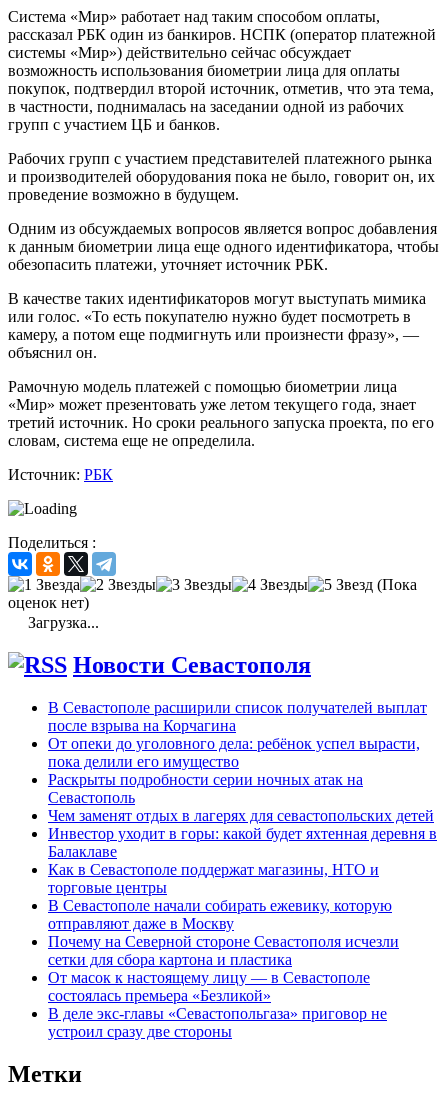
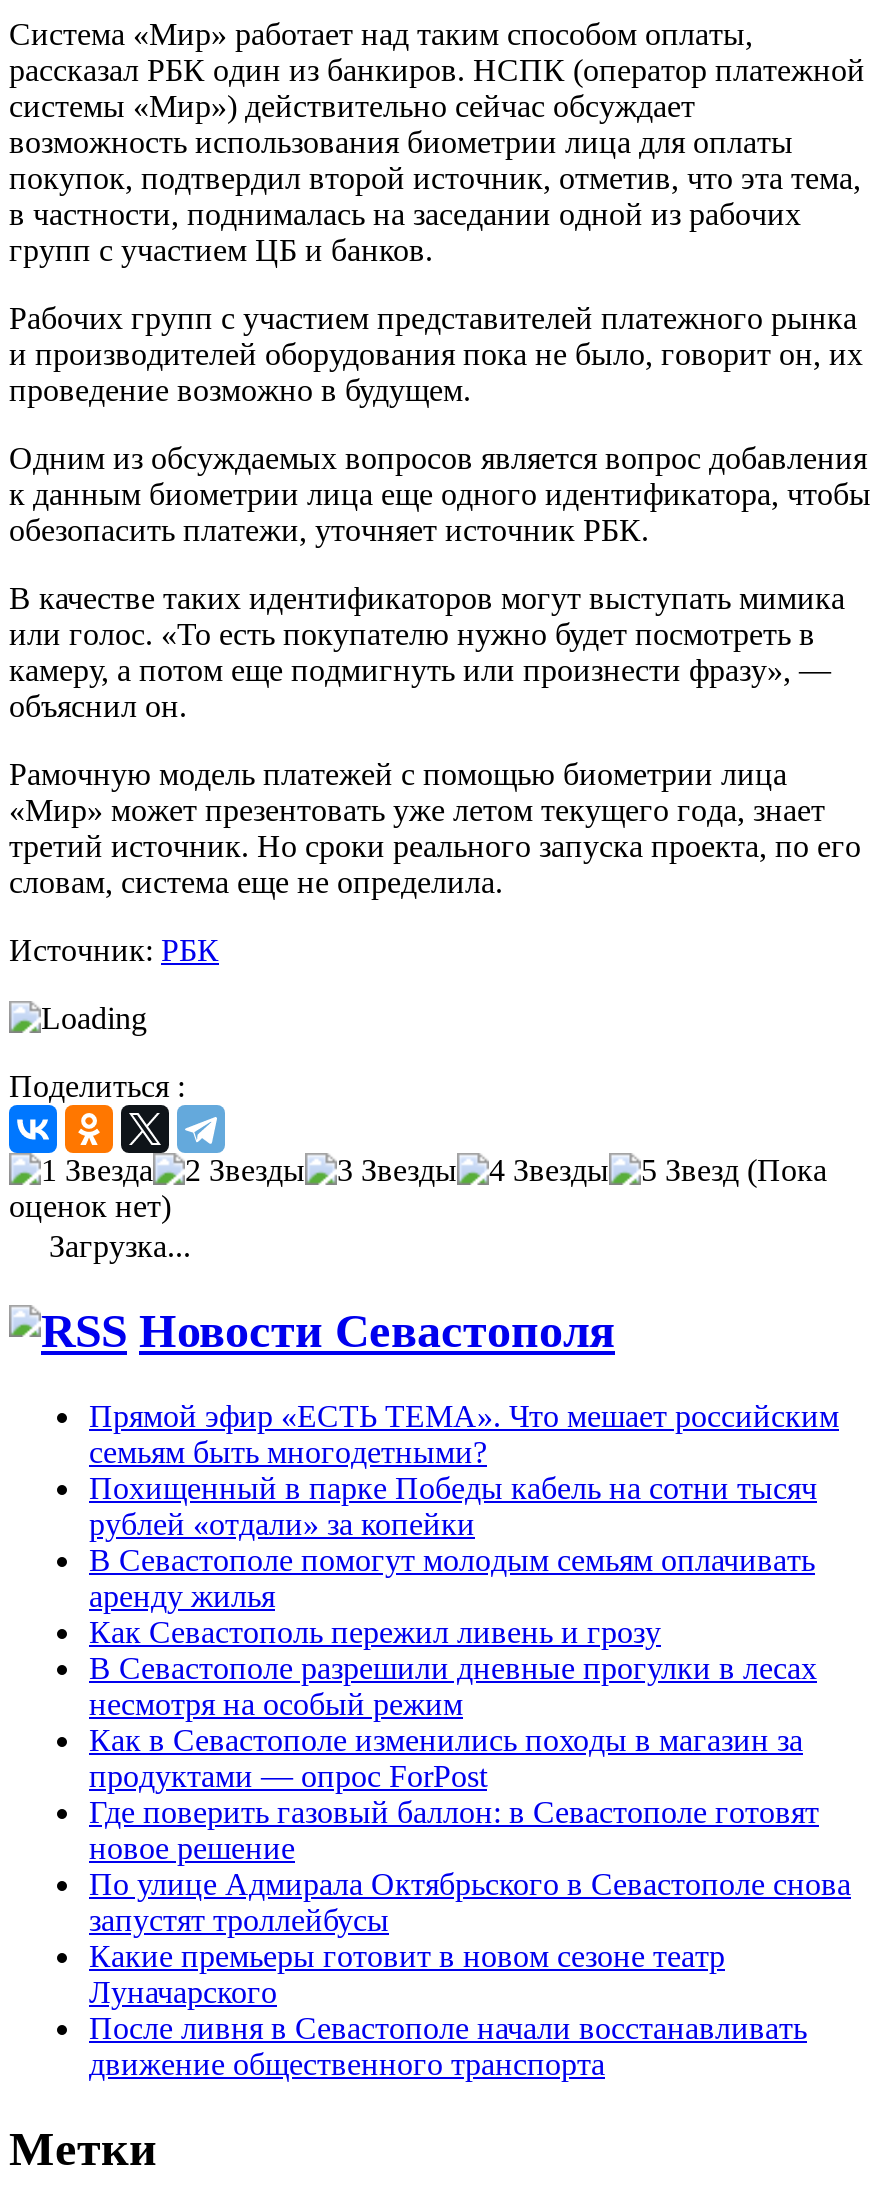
[48,699,437,1040] В Севастополе расширили список получателей выплат | после взрыва на Корчагина | От опеки до уголовного дела: ребёнок успел вырасти, | пока делили его имущество | Раскрыты подробности серии ночных атак на | Севастополь | Чем заменят отдых в лагерях для севастопольских детей | Инвестор уходит в горы: какой будет яхтенная деревня в | Балаклаве | Как в Севастополе поддержат магазины, НТО и | торговые центры | В Севастополе начали собирать ежевику, которую | отправляют даже в Москву | Почему на Северной стороне Севастополя исчезли | сетки для сбора картона и пластика | От масок к настоящему лицу — в Севастополе | состоялась премьера «Безликой» | В деле экс-главы «Севастопольгаза» приговор не | устроил сразу две стороны -> [89,1400,851,2082] Прямой эфир «ЕСТЬ ТЕМА». Что мешает российским | семьям быть многодетными? | Похищенный в парке Победы кабель на сотни тысяч | рублей «отдали» за копейки | В Севастополе помогут молодым семьям оплачивать | аренду жилья | Как Севастополь пережил ливень и грозу | В Севастополе разрешили дневные прогулки в лесах | несмотря на особый режим | Как в Севастополе изменились походы в магазин за | продуктами — опрос ForPost | Где поверить газовый баллон: в Севастополе готовят | новое решение | По улице Адмирала Октябрьского в Севастополе снова | запустят троллейбусы | Какие премьеры готовит в новом сезоне театр | Луначарского | После ливня в Севастополе начали восстанавливать | движение общественного транспорта

